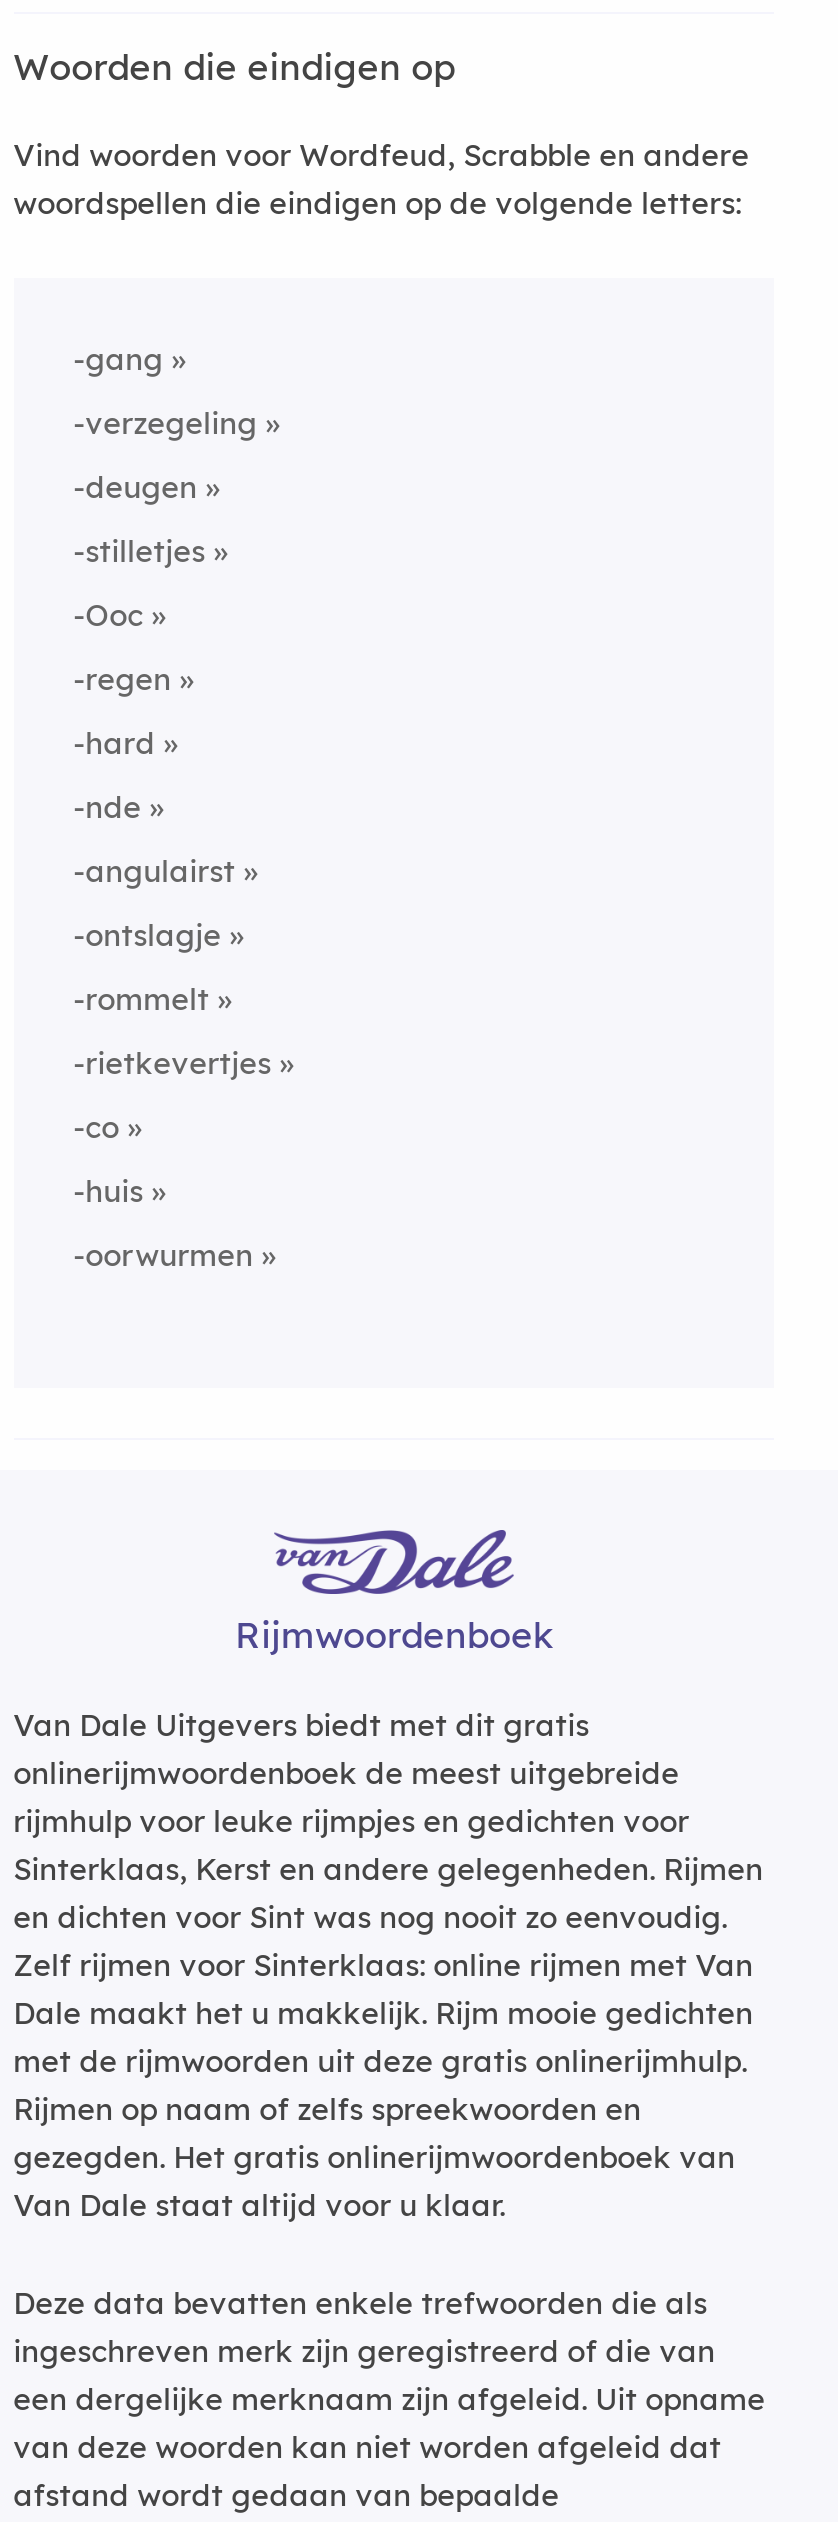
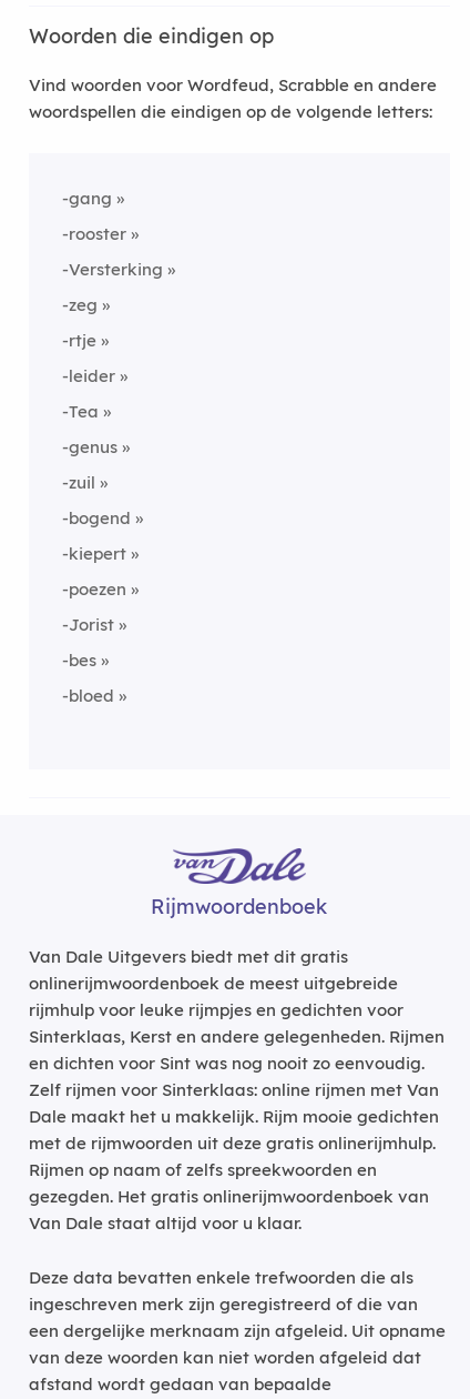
[73,404,257,442] -verzegeling -> [62,223,126,244] -rooster
[73,468,197,506] -deugen -> [62,259,163,280] -Versterking
[73,532,205,570] -stilletjes -> [62,294,97,315] -zeg
[73,596,143,634] -Ooc -> [62,330,96,351] -rtje
[73,660,171,698] -regen -> [62,365,115,386] -leider
[73,724,155,762] -hard -> [62,401,98,422] -Tea
[73,788,141,826] -nde -> [62,436,117,457] -genus
[73,852,235,890] -angulairst -> [62,472,95,493] -zuil
[73,916,221,954] -ontslagje -> [62,507,130,529] -bogend
[73,980,209,1018] -rommelt -> [62,543,126,564] -kiepert
[73,1044,271,1082] -rietkevertjes -> [62,578,126,600] -poezen
[73,1108,119,1146] -co -> [62,614,114,635] -Jorist
[73,1172,143,1210] -huis -> [62,650,96,671] -bes
[73,1236,253,1274] -oorwurmen -> [62,685,114,706] -bloed

